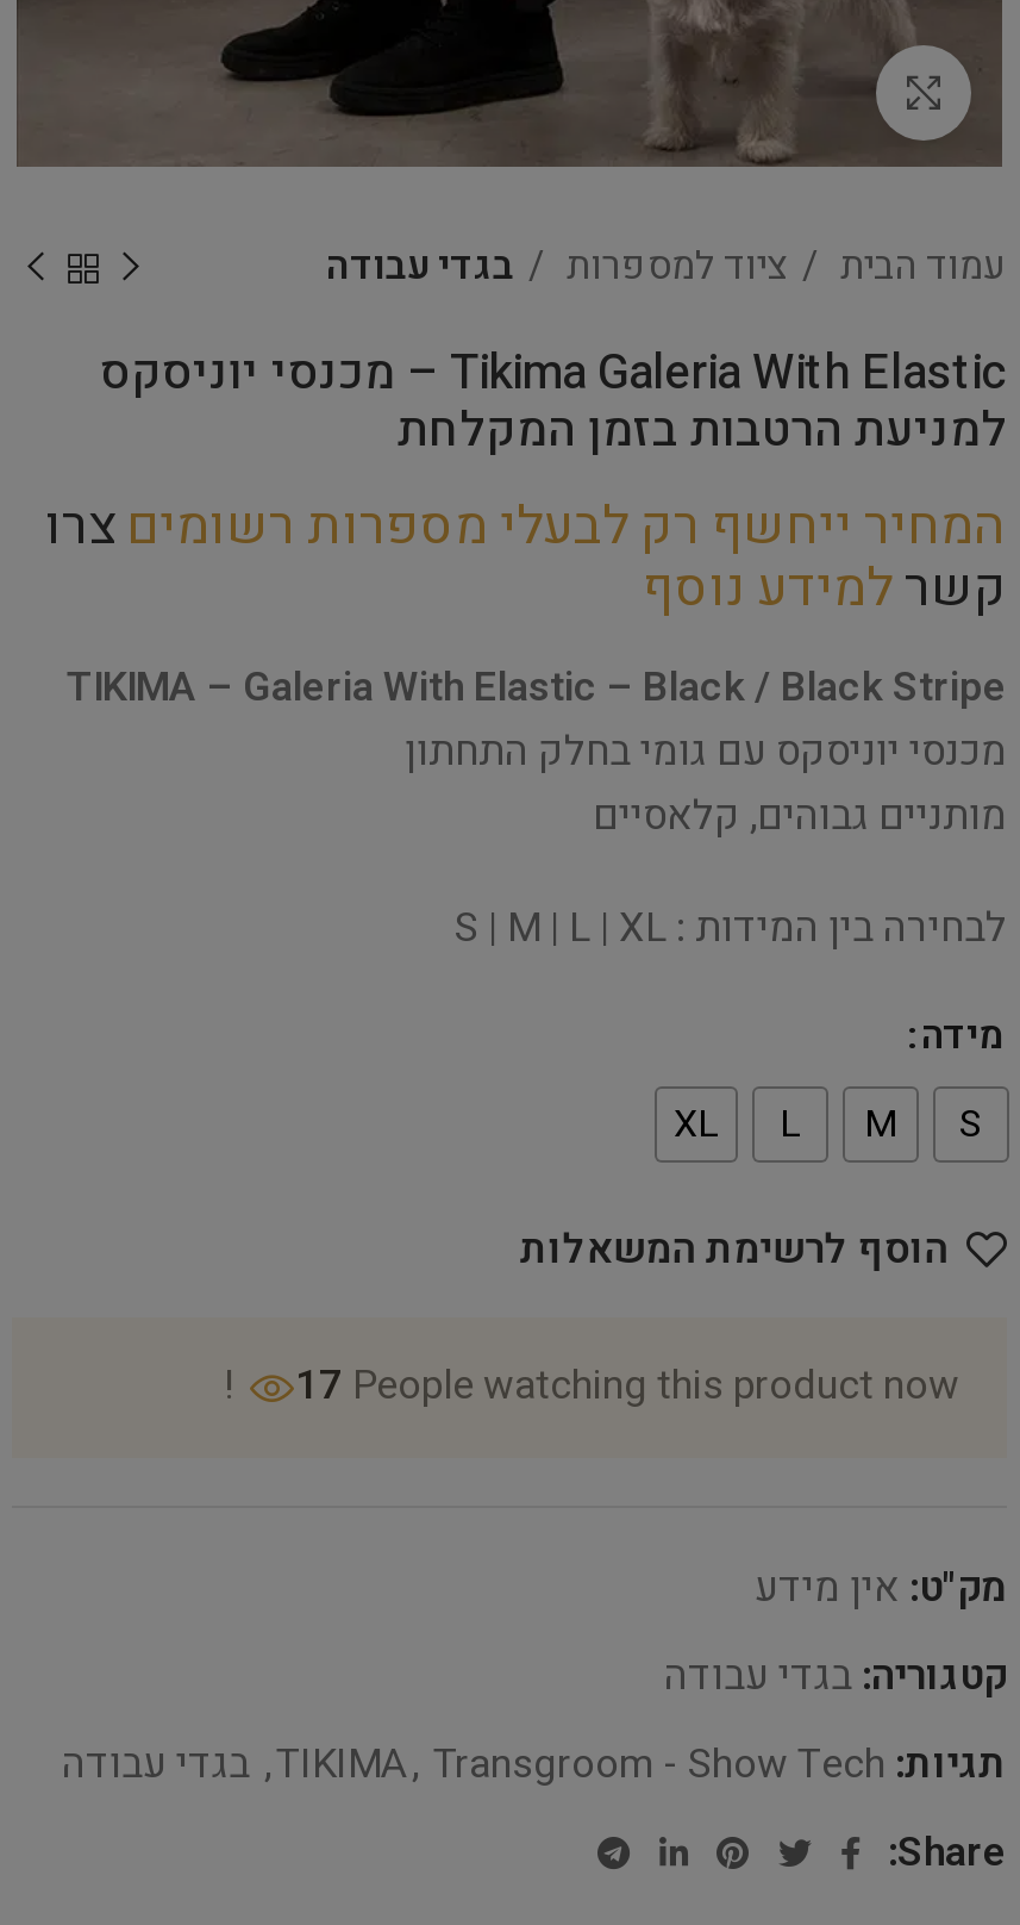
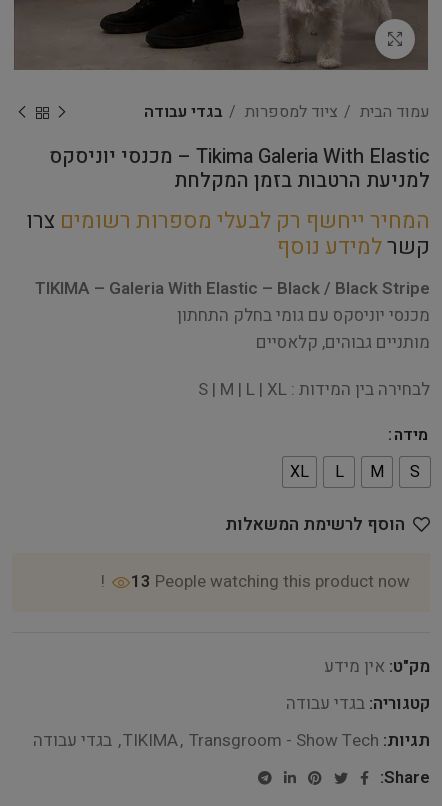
[295,1356,959,1415] 17 People watching this product now! -> [131,569,410,594] 13 People watching this product now!

